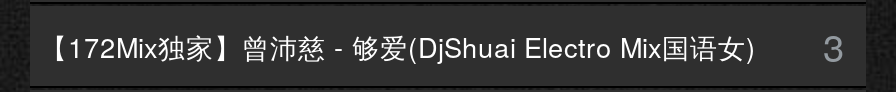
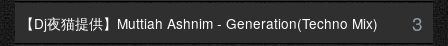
[40,25,756,65] 【172Mix独家】曾沛慈 - 够爱(DjShuai Electro Mix国语女) -> [20,12,378,32] 【Dj夜猫提供】Muttiah Ashnim - Generation(Techno Mix)

